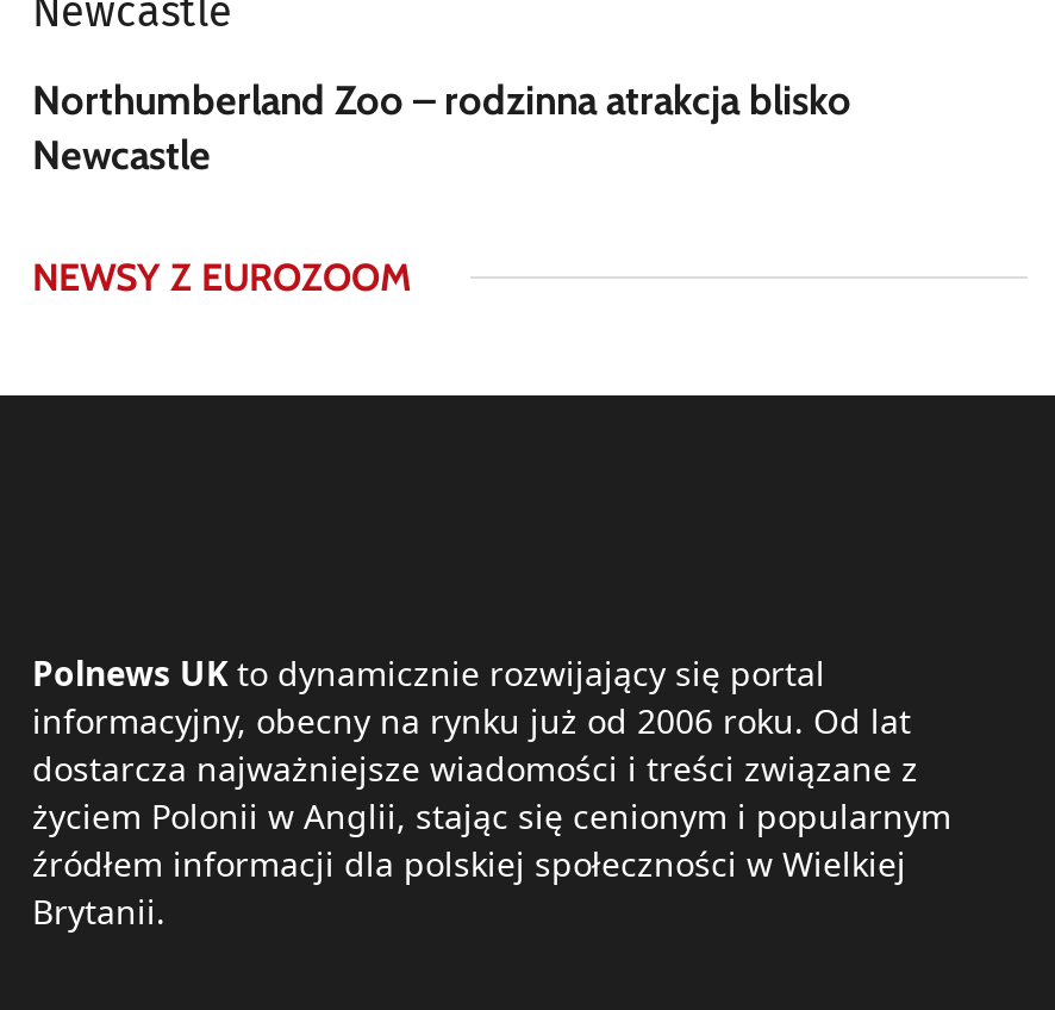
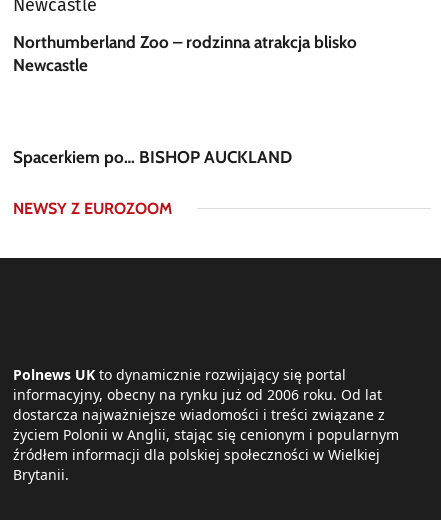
none -> [13,147,292,167] Spacerkiem po… BISHOP AUCKLAND

